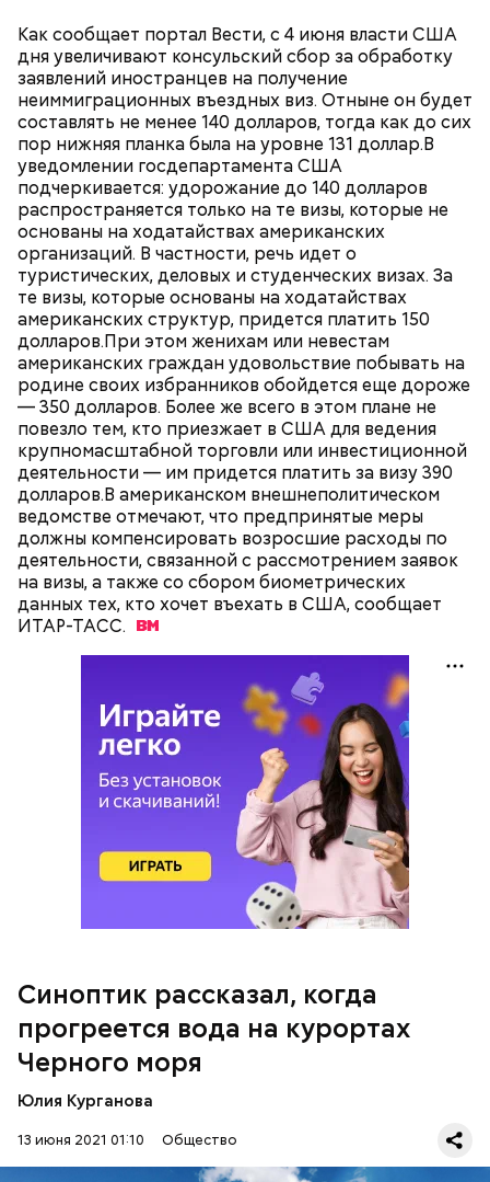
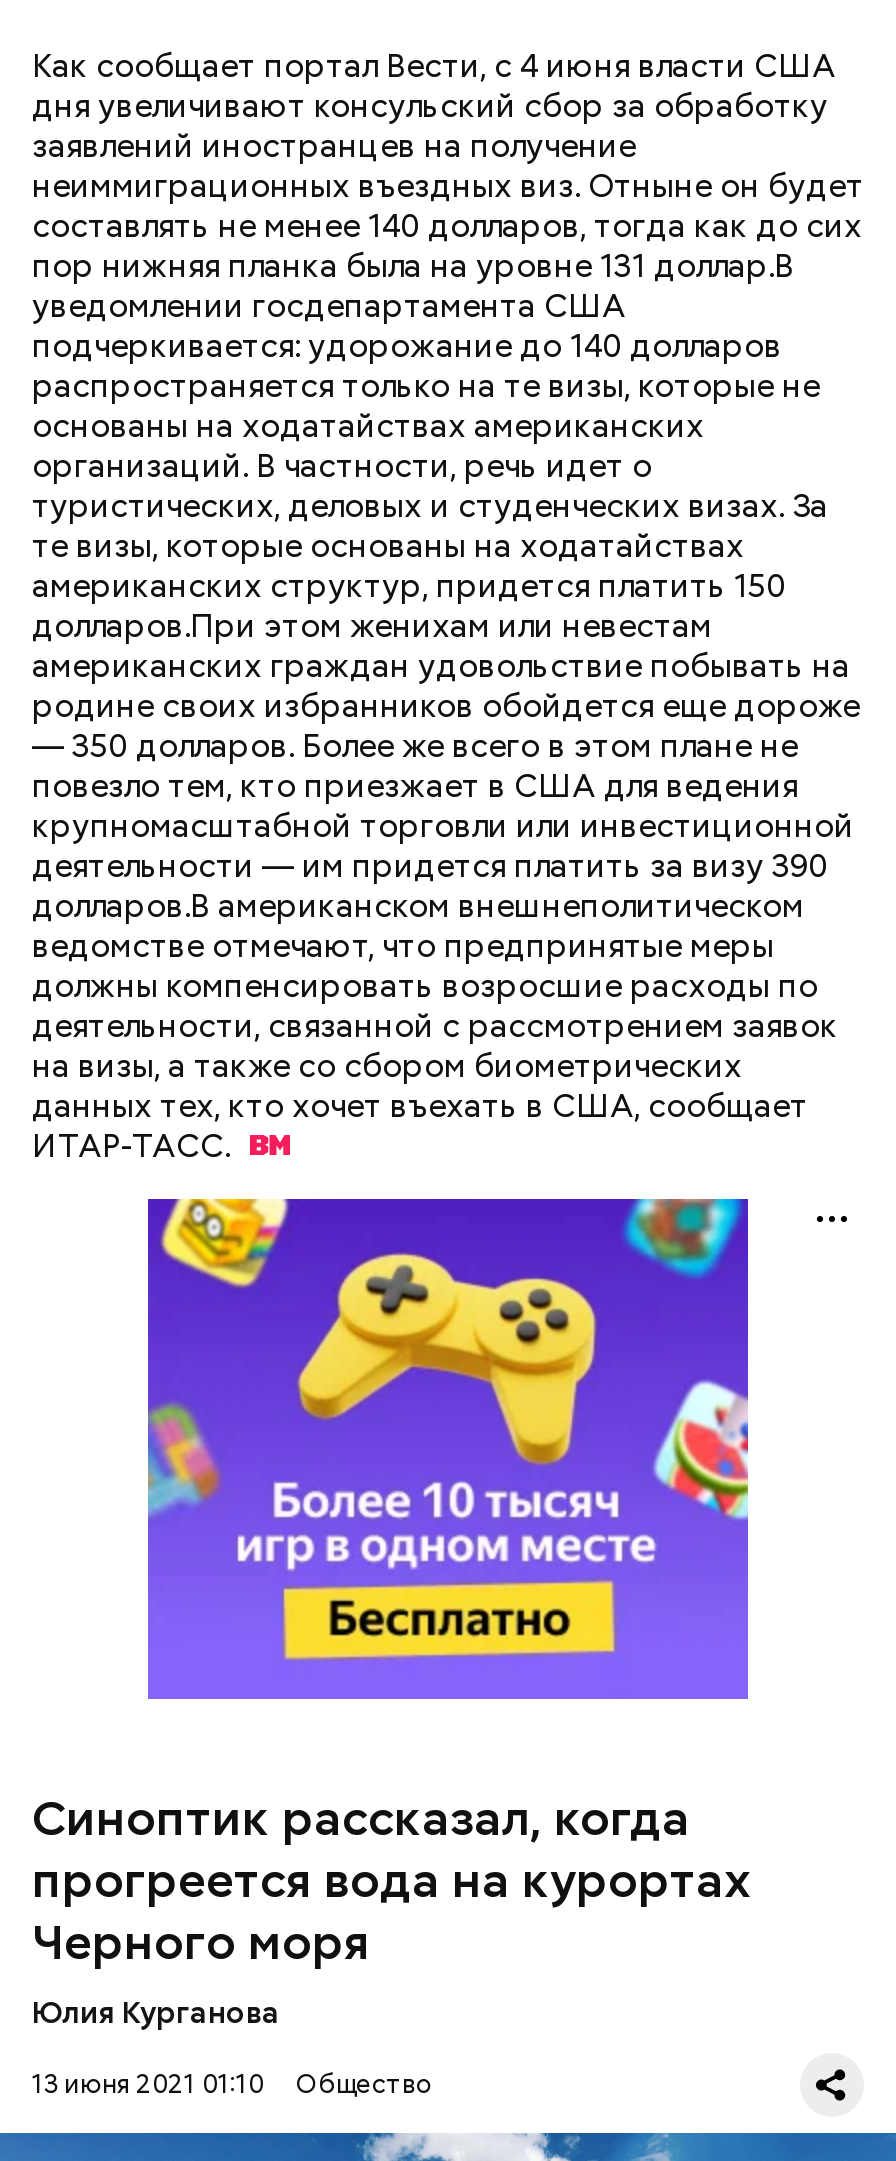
[80,654,410,930] [image] -> [146,1197,750,1701] [image]

